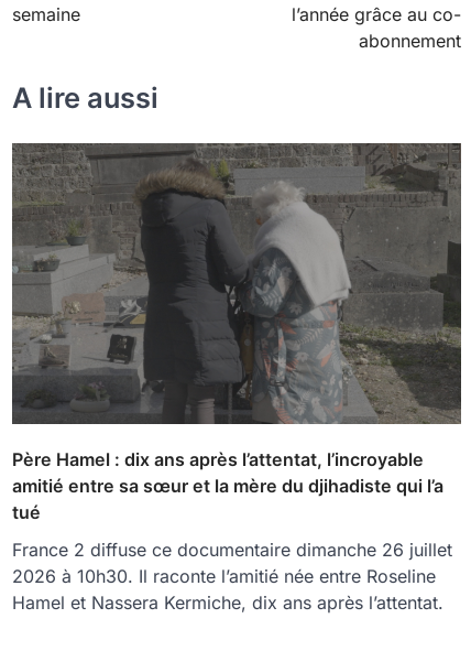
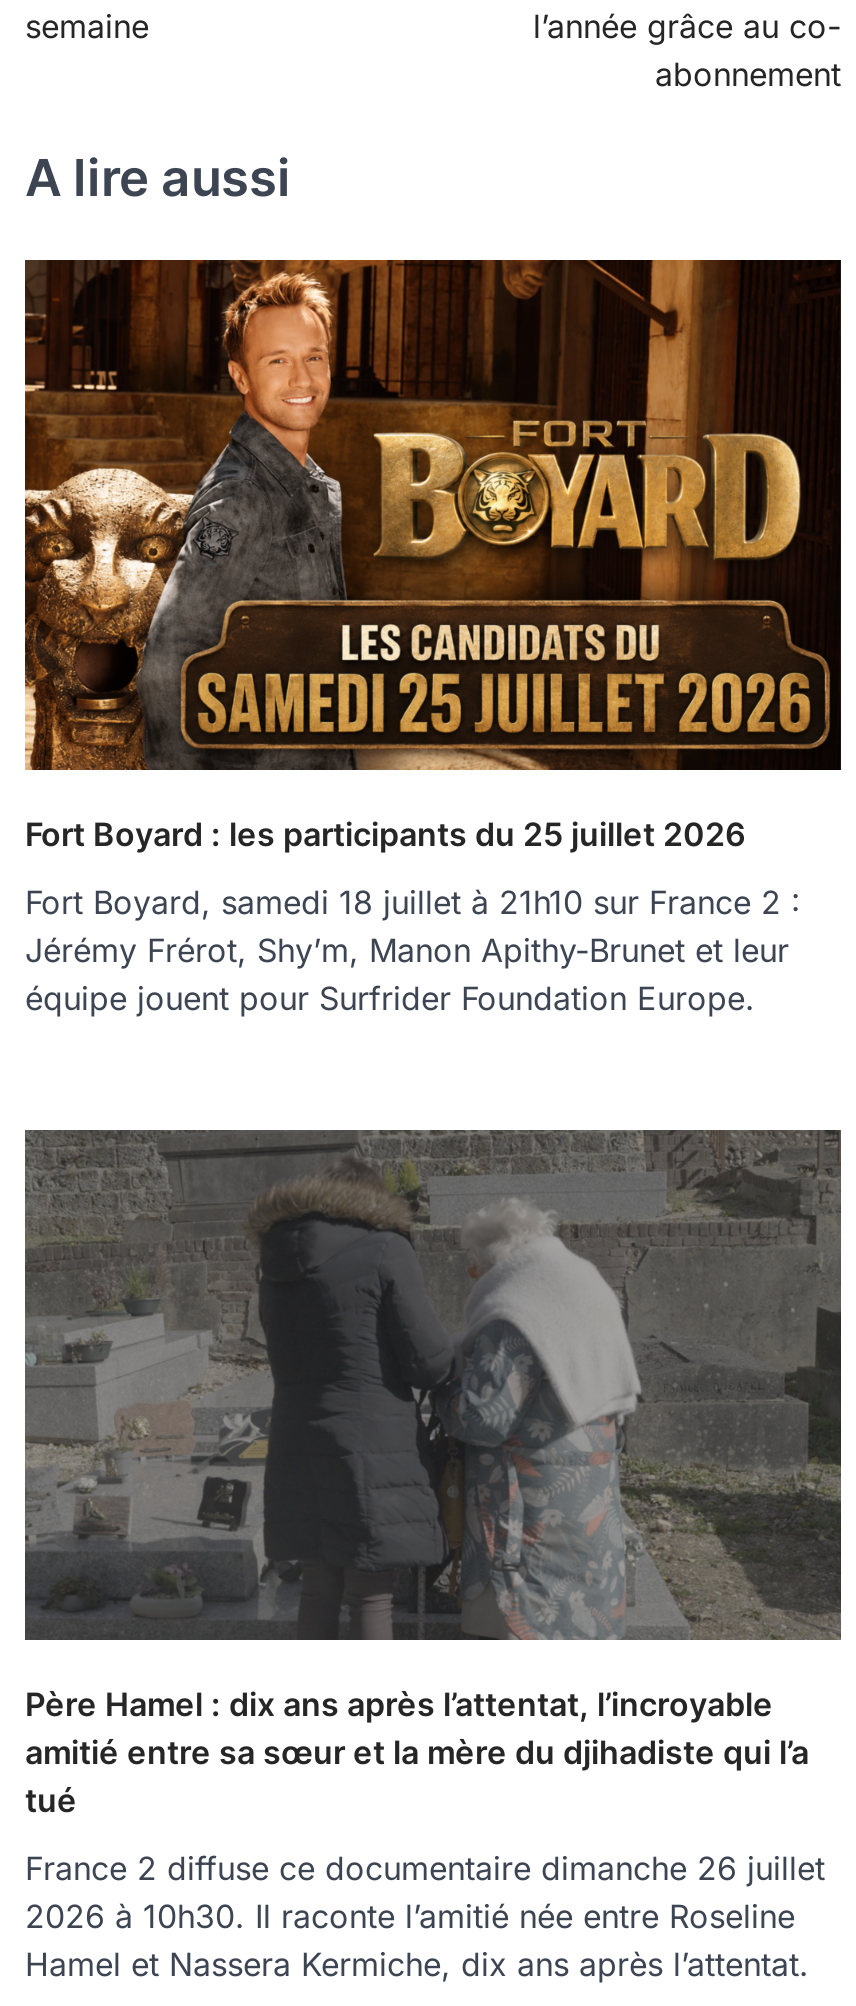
none -> [23,260,839,1017] [image] | Fort Boyard : les participants du 25 juillet 2026 | Fort Boyard, samedi 18 juillet à 21h10 sur France 2 : | Jérémy Frérot, Shy’m, Manon Apithy-Brunet et leur | équipe jouent pour Surfrider Foundation Europe.

